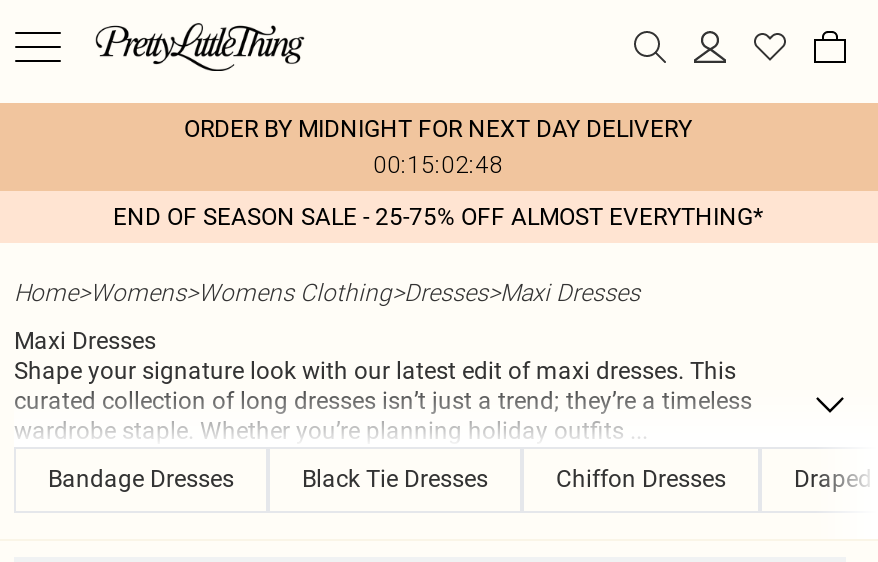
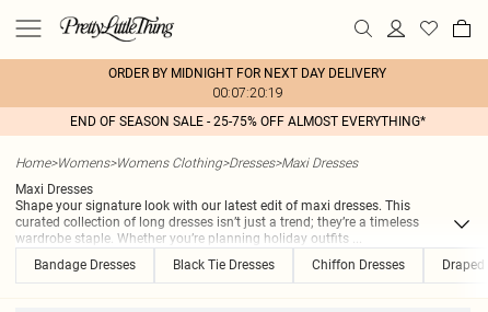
[373,149,503,179] 00:15:02:48 -> [212,84,283,101] 00:07:20:19

